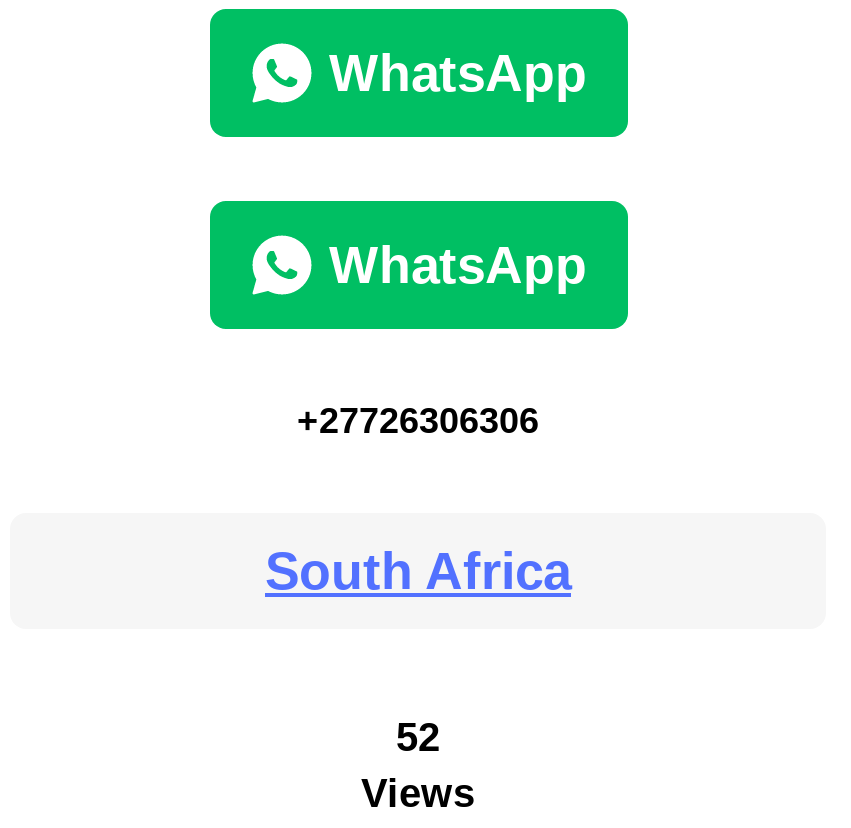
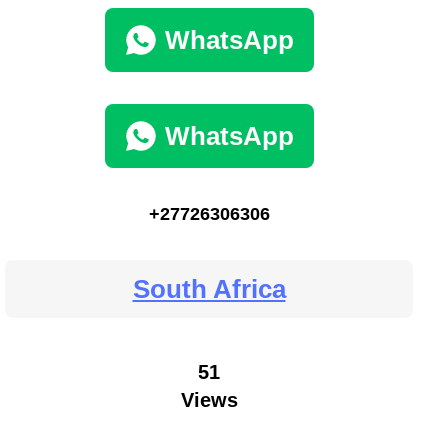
[396,715,440,759] 52 -> [198,361,220,383] 51

